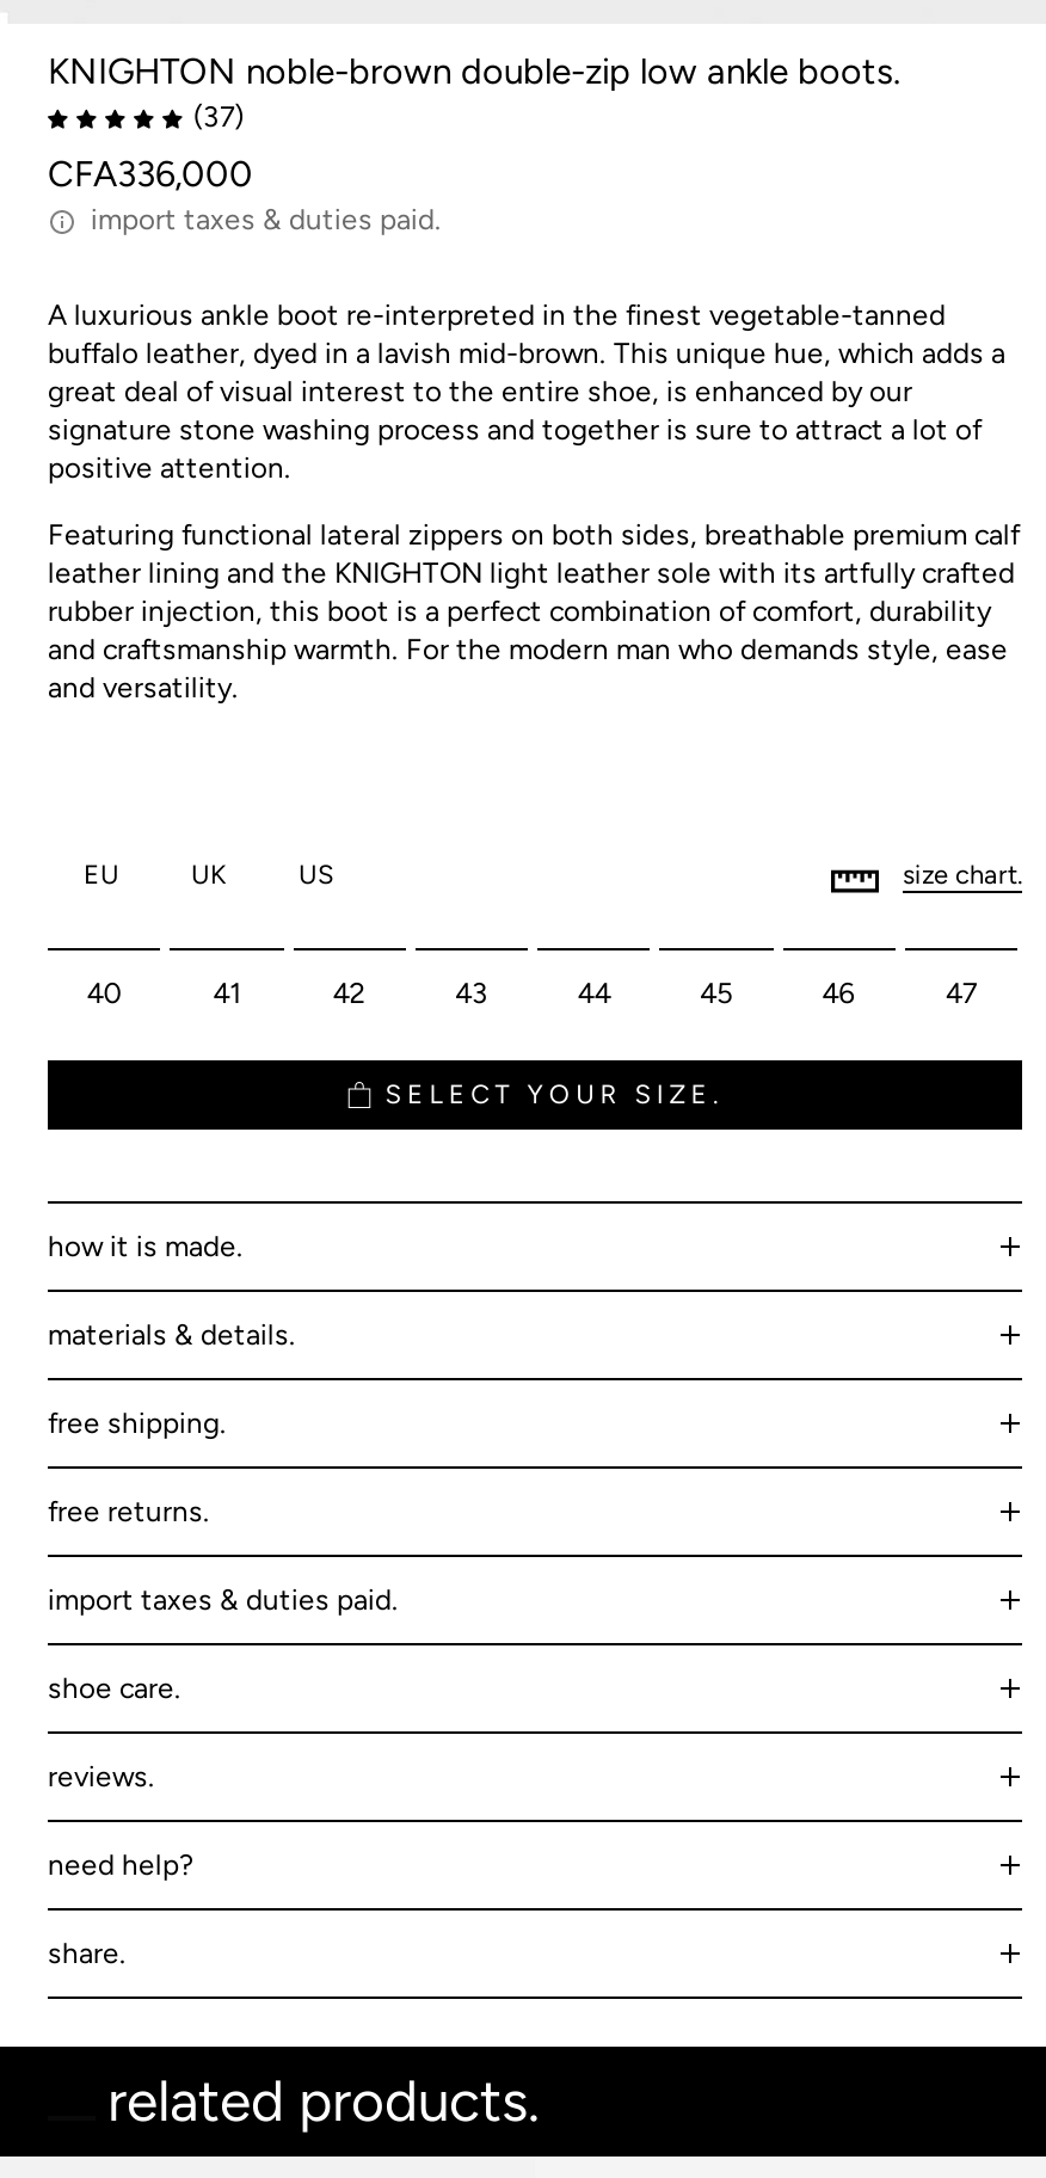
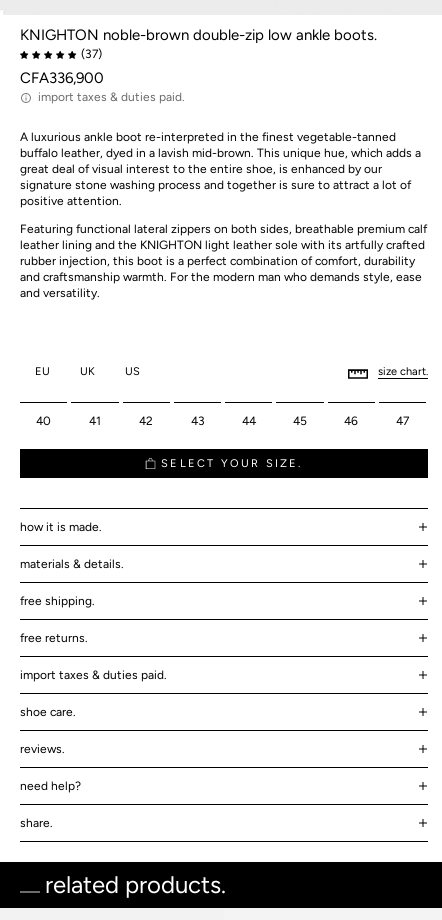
[48,153,253,196] CFA336,000 -> [20,69,104,87] CFA336,900

